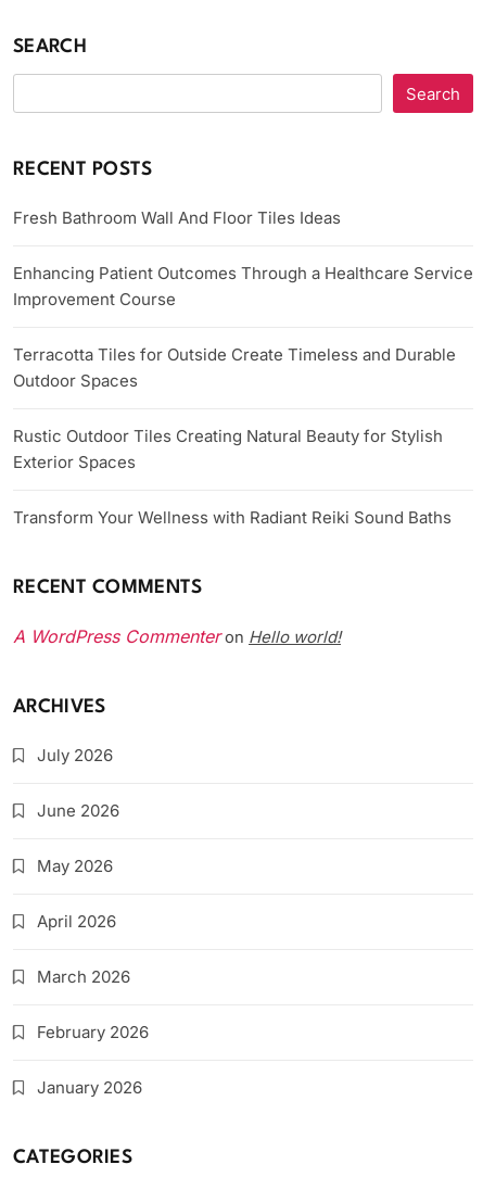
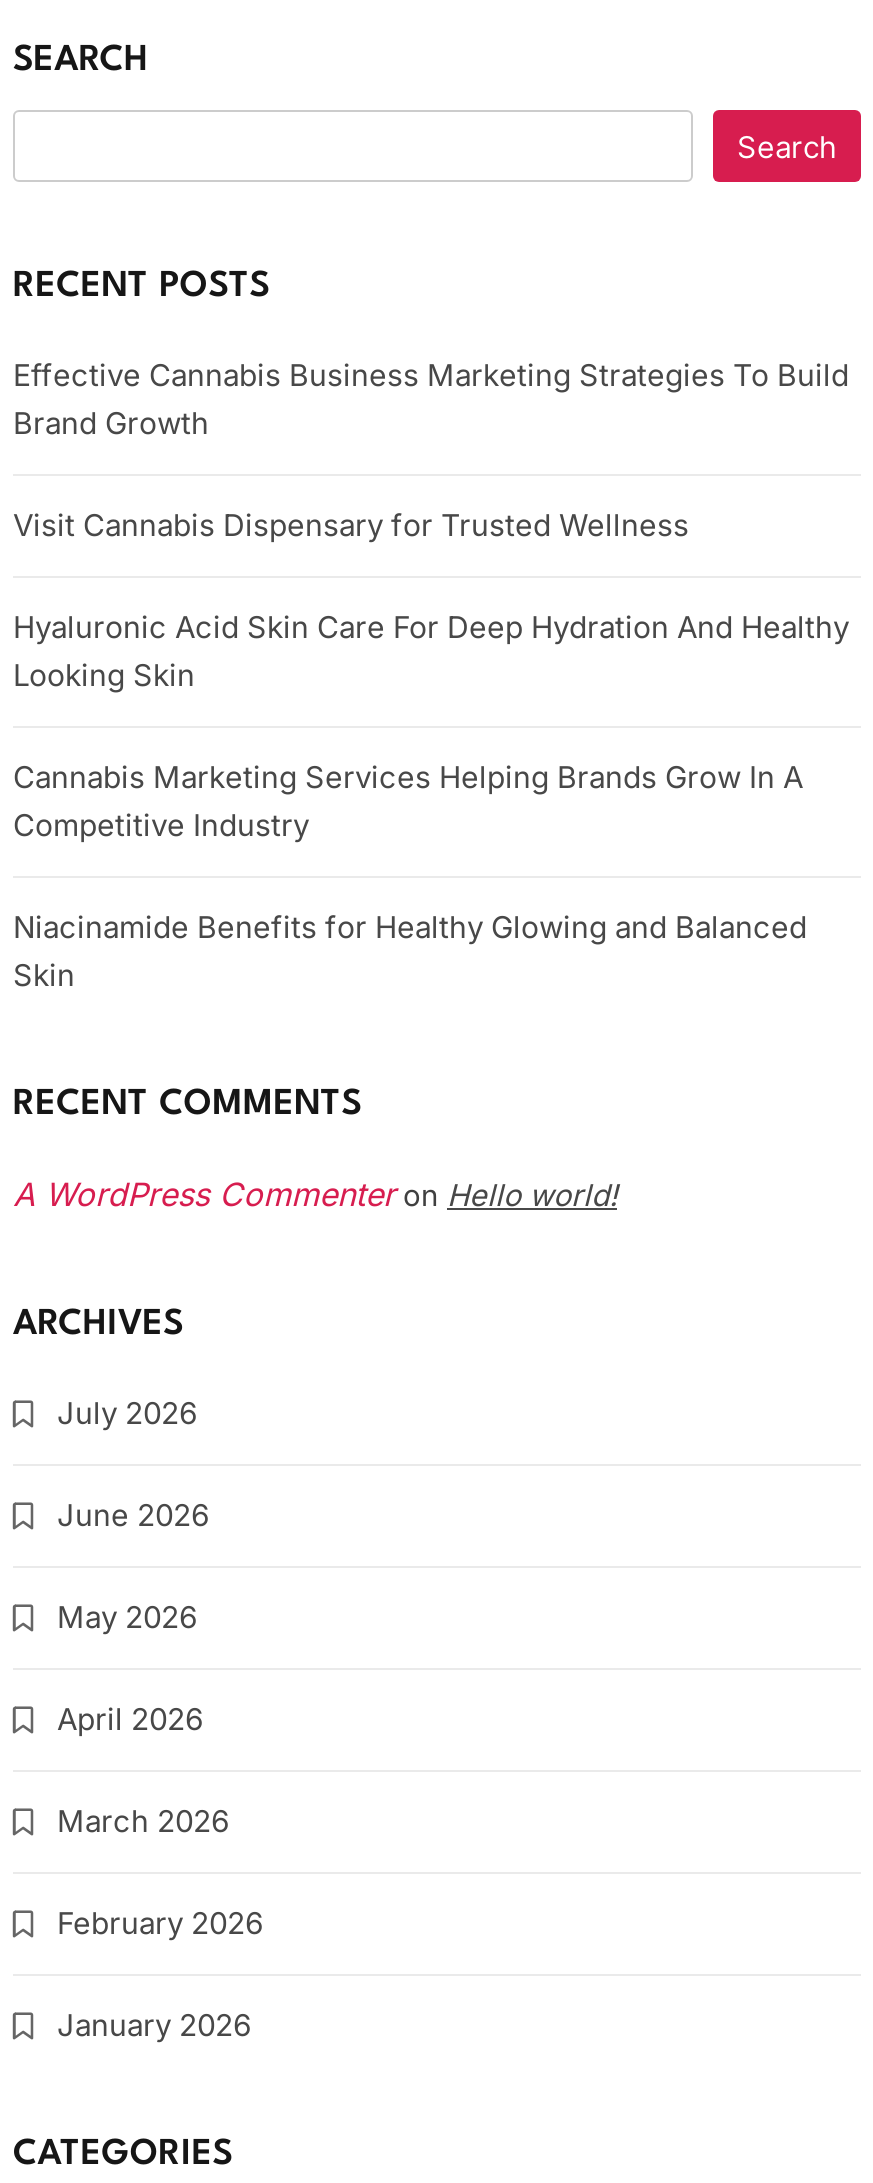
[13,207,341,228] Fresh Bathroom Wall And Floor Tiles Ideas -> [13,356,849,442] Effective Cannabis Business Marketing Strategies To Build | Brand Growth
[13,263,473,309] Enhancing Patient Outcomes Through a Healthcare Service | Improvement Course -> [13,506,689,544] Visit Cannabis Dispensary for Trusted Wellness
[13,344,456,391] Terracotta Tiles for Outside Create Timeless and Durable | Outdoor Spaces -> [13,608,849,694] Hyaluronic Acid Skin Care For Deep Hydration And Healthy | Looking Skin
[13,426,443,472] Rustic Outdoor Tiles Creating Natural Beauty for Stylish | Exterior Spaces -> [13,758,803,844] Cannabis Marketing Services Helping Brands Grow In A | Competitive Industry
[13,507,452,528] Transform Your Wellness with Radiant Reiki Sound Baths -> [13,908,807,994] Niacinamide Benefits for Healthy Glowing and Balanced | Skin

